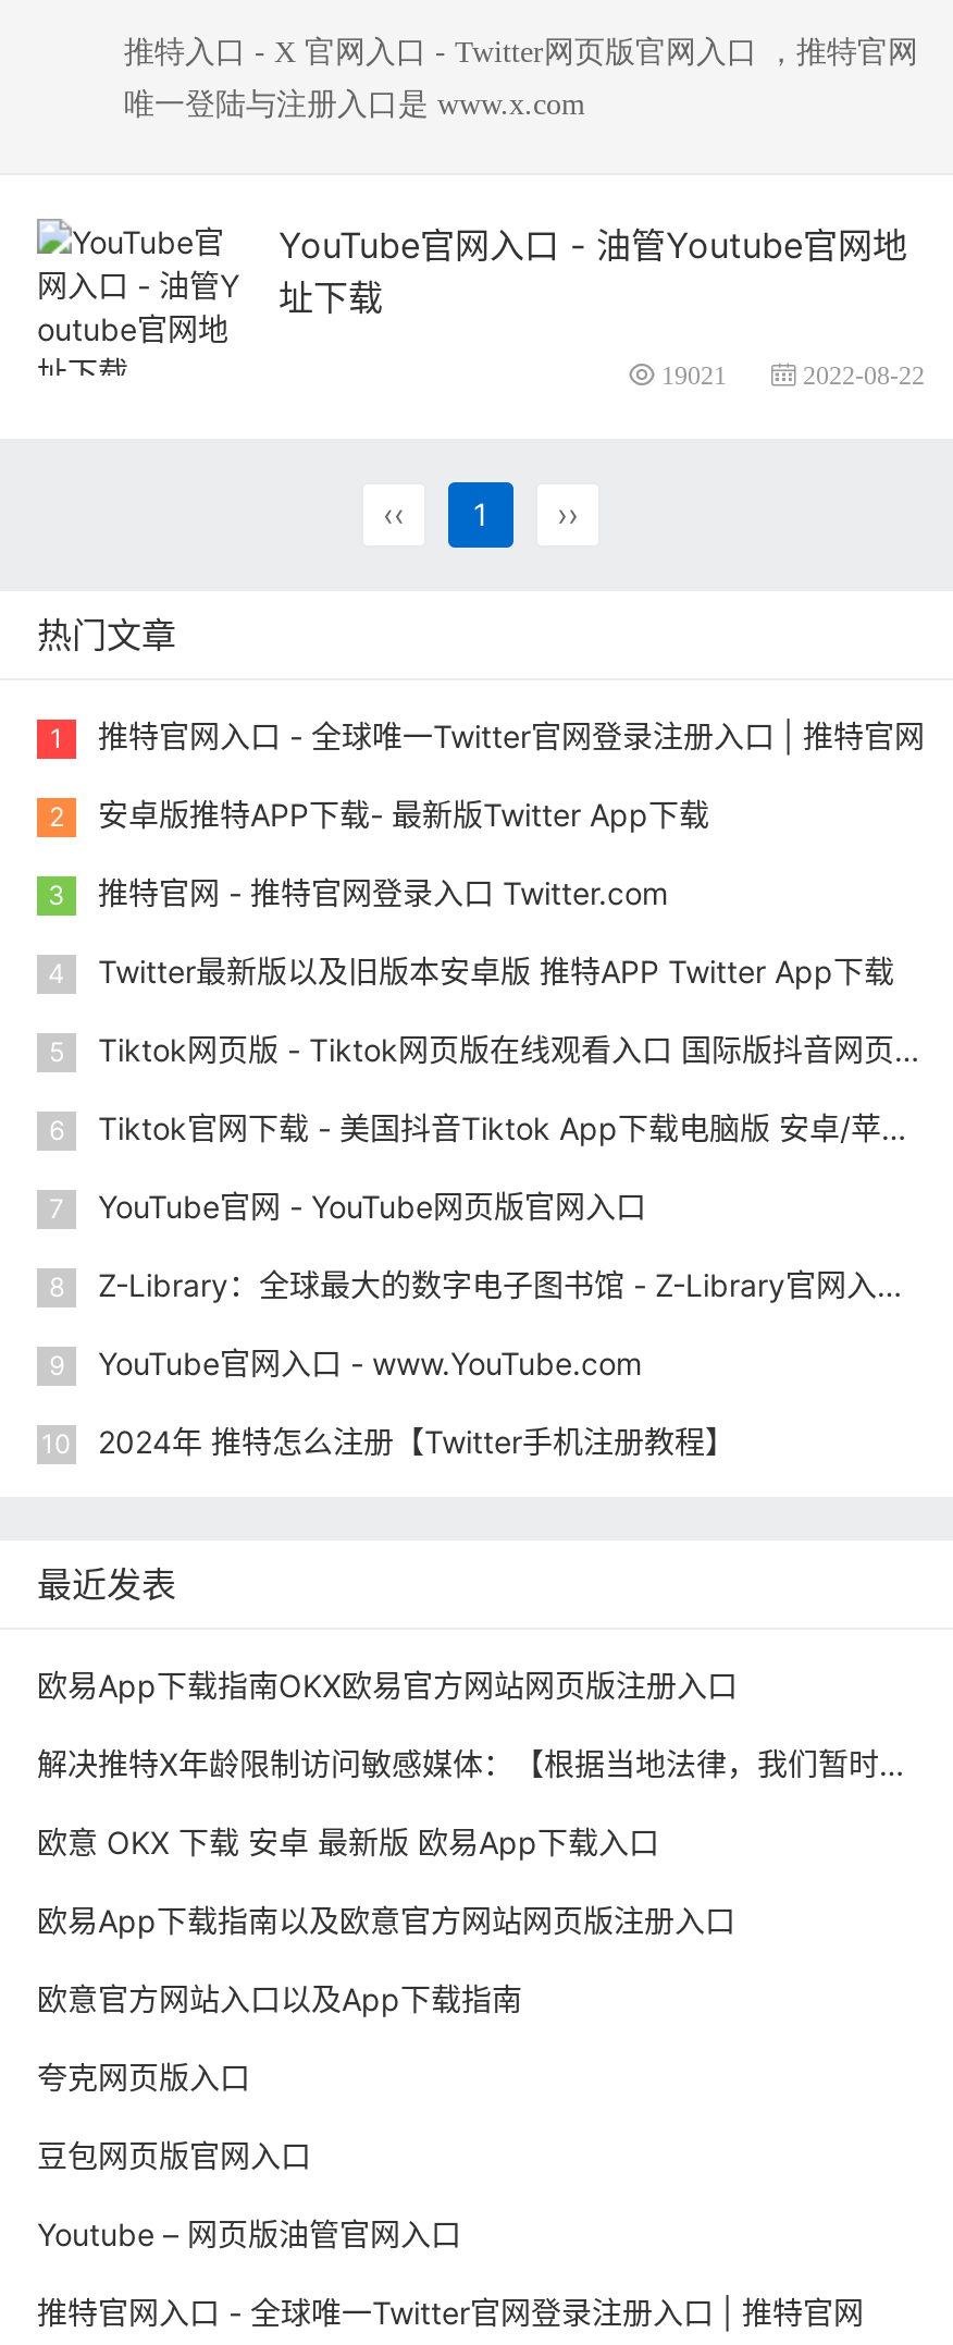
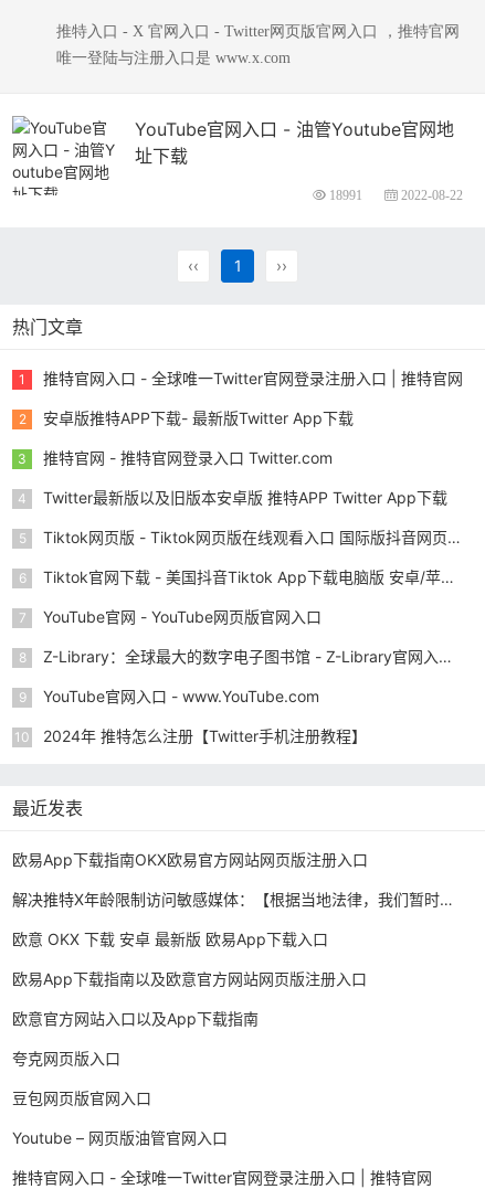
[661,360,727,389] 19021 -> [329,188,362,202] 18991

